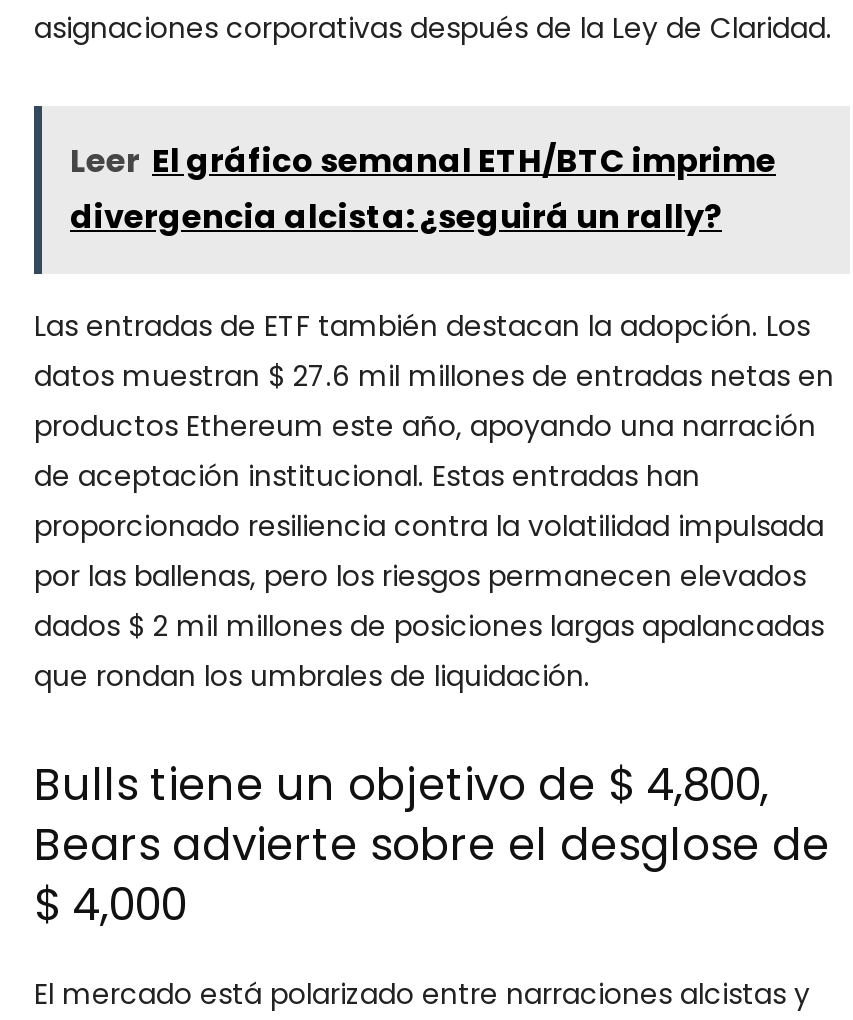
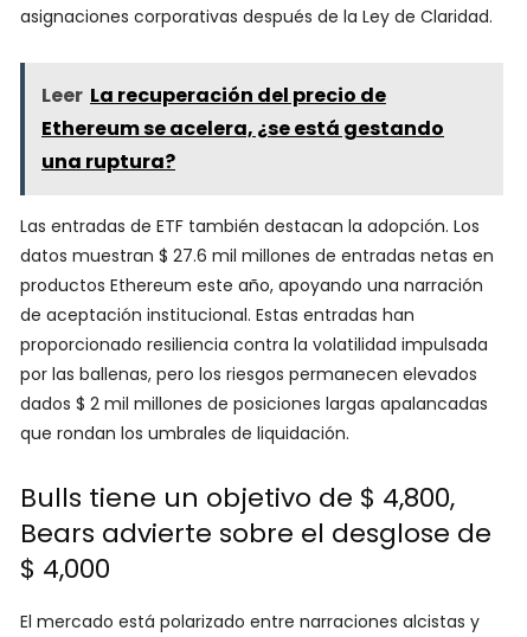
[70,138,776,240] Leer El gráfico semanal ETH/BTC imprime | divergencia alcista: ¿seguirá un rally? -> [41,82,444,175] Leer La recuperación del precio de | Ethereum se acelera, ¿se está gestando | una ruptura?

